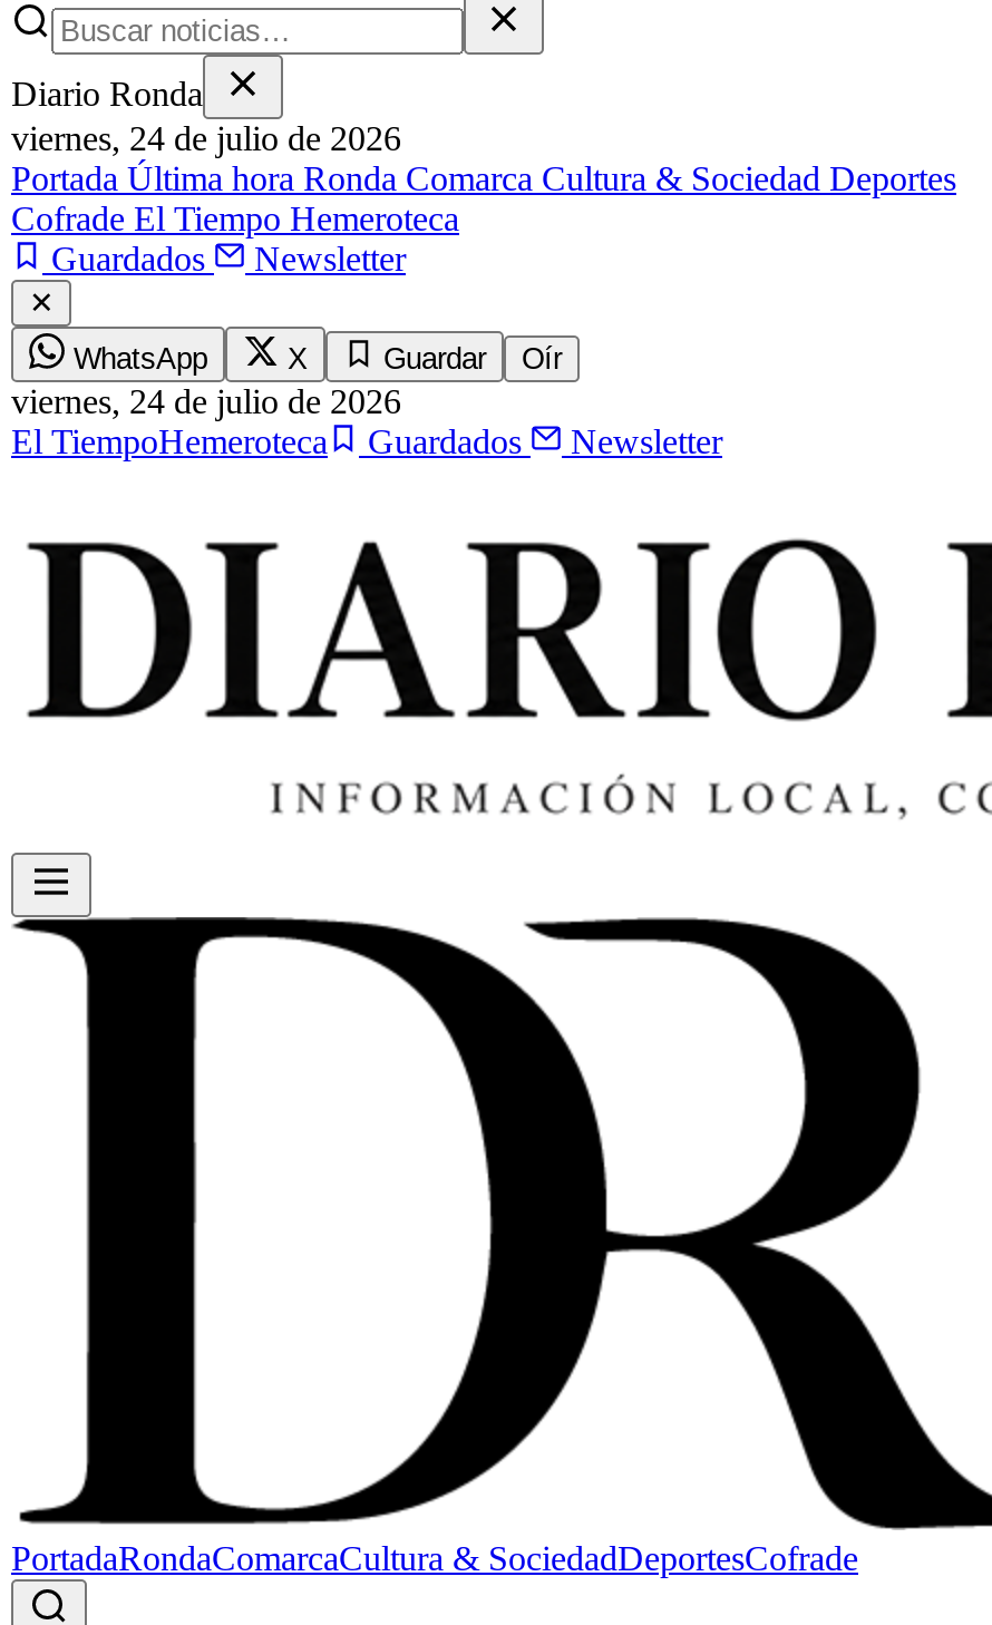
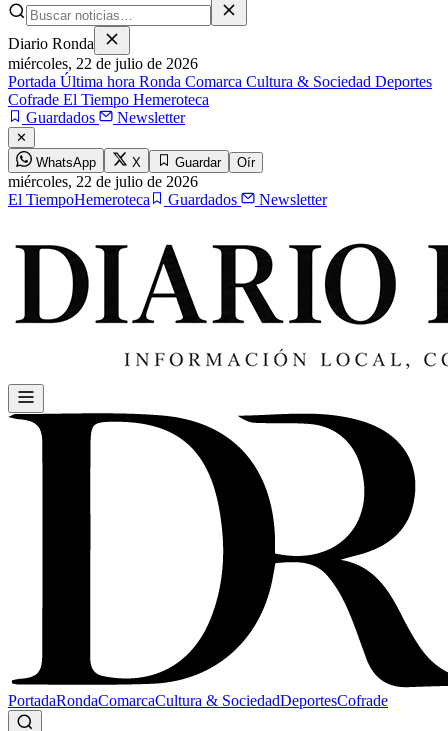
[11,119,401,157] viernes, 24 de julio de 2026 -> [8,55,198,72] miércoles, 22 de julio de 2026
[11,382,401,420] viernes,24 de julio de 2026 -> [8,173,198,190] miércoles,22 de julio de 2026

